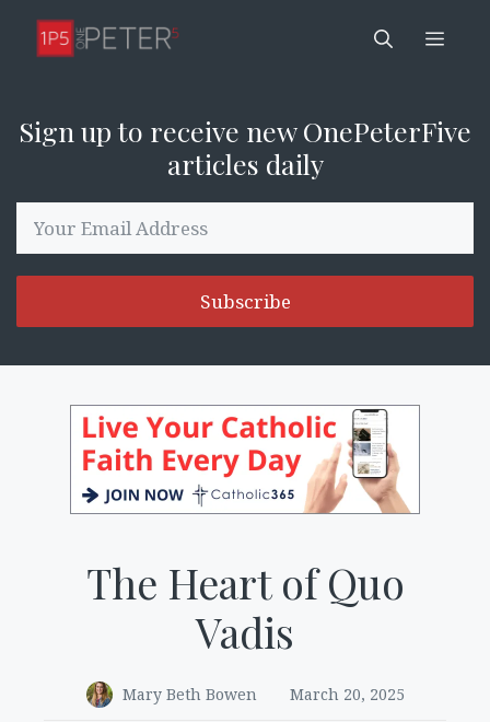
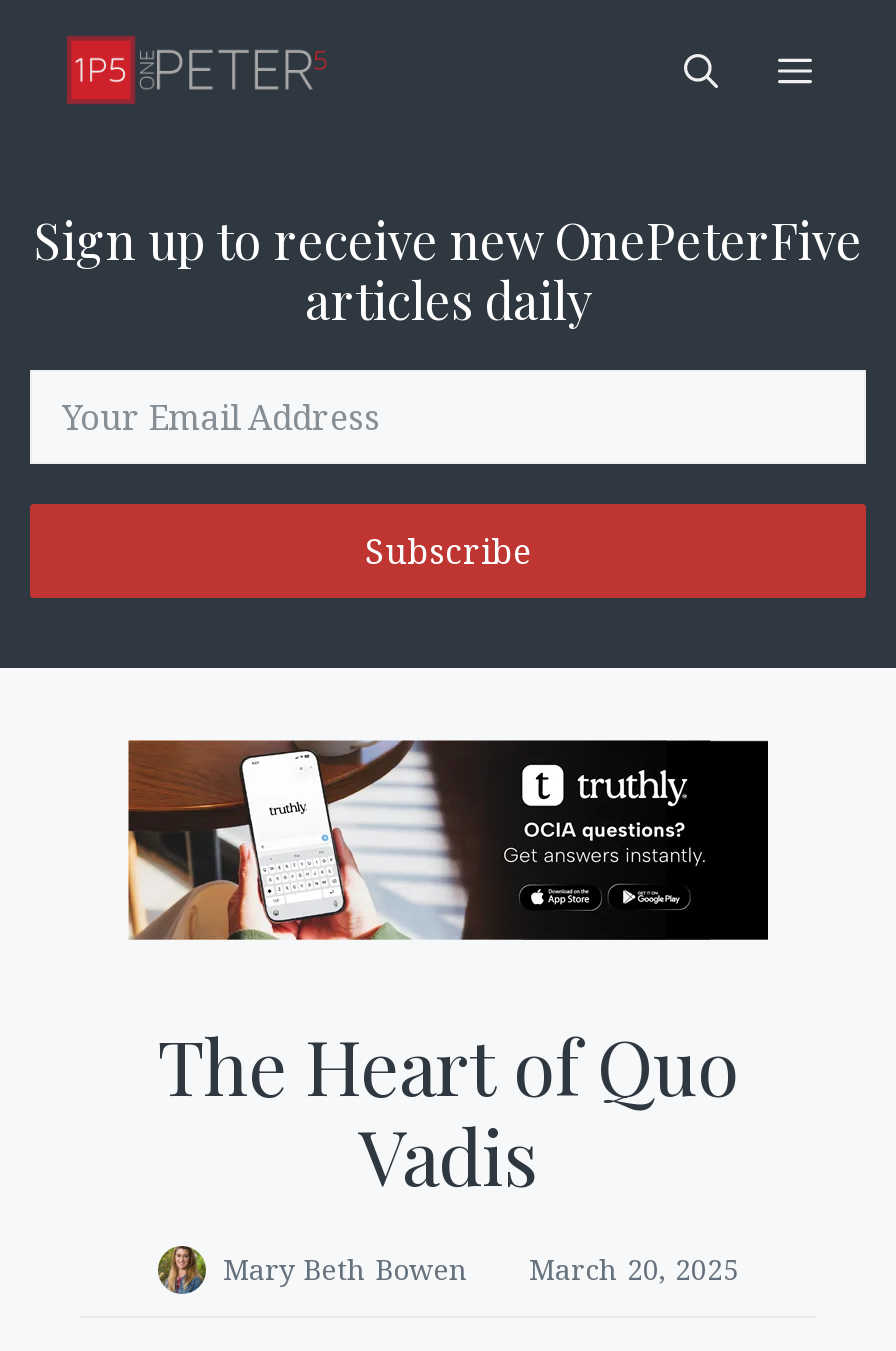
[69,406,420,515] [image] -> [128,740,770,942] [image]

